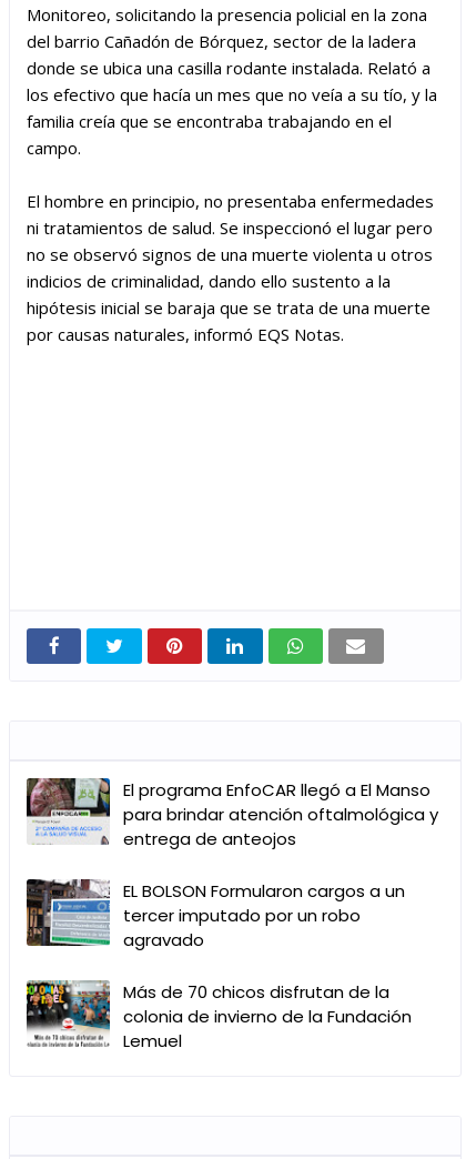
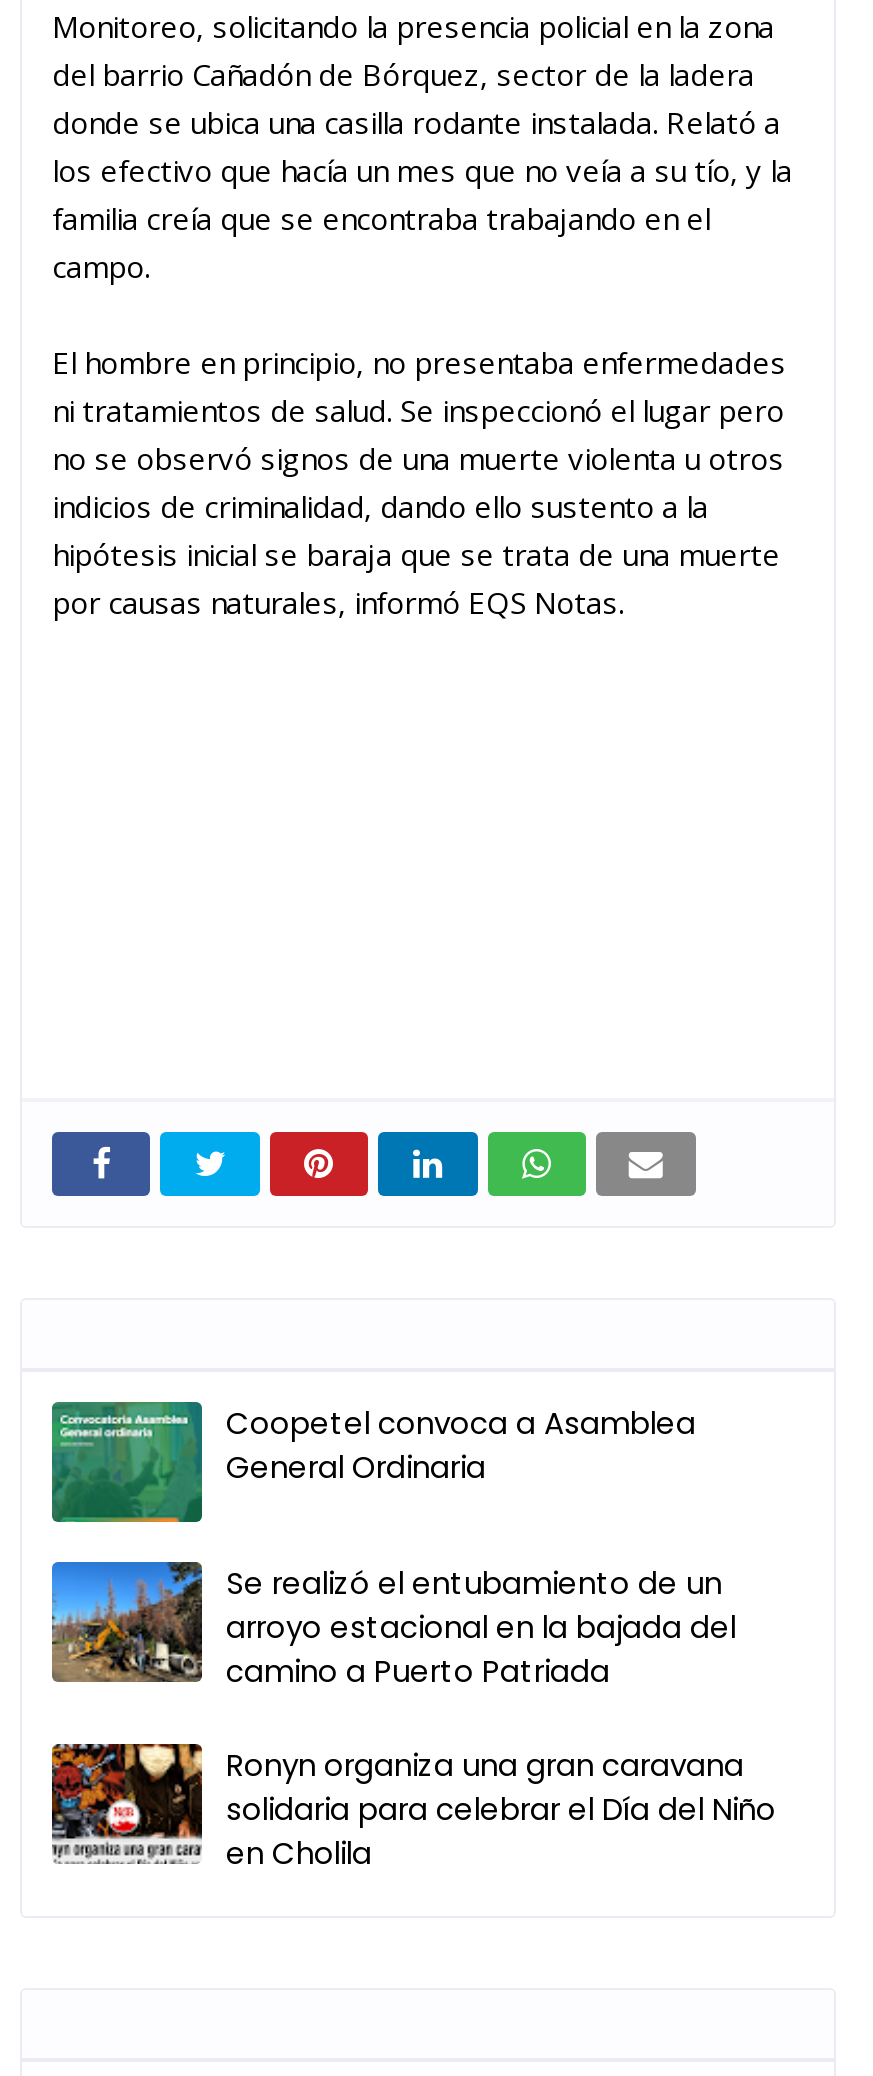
[26,777,438,850] [image] | El programa EnfoCAR llegó a El Manso | para brindar atención oftalmológica y | entrega de anteojos -> [50,1400,696,1524] [image] | Coopetel convoca a Asamblea | General Ordinaria
[26,878,405,951] [image] | EL BOLSON Formularon cargos a un | tercer imputado por un robo | agravado -> [50,1560,736,1692] [image] | Se realizó el entubamiento de un | arroyo estacional en la bajada del | camino a Puerto Patriada
[27,979,412,1052] [image] | Más de 70 chicos disfrutan de la | colonia de invierno de la Fundación | Lemuel -> [52,1742,776,1874] [image] | Ronyn organiza una gran caravana | solidaria para celebrar el Día del Niño | en Cholila

